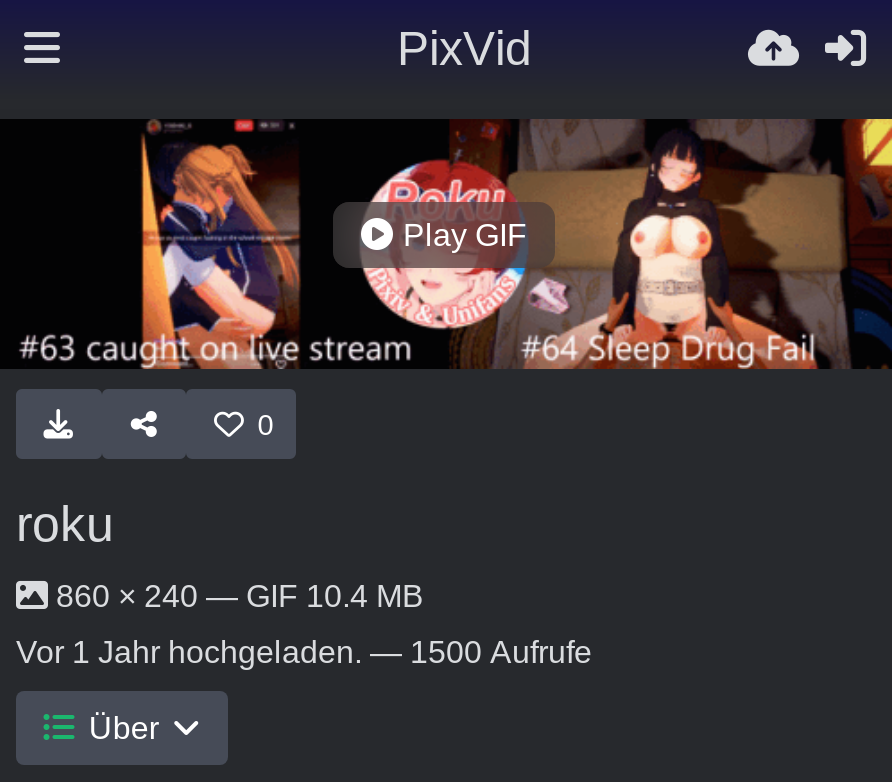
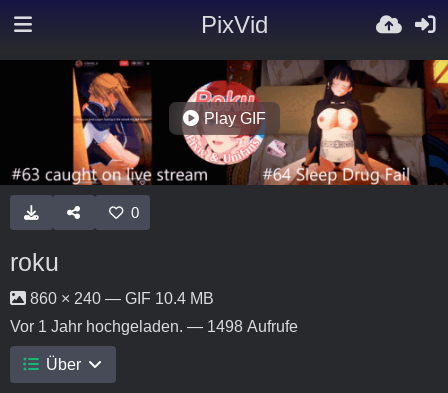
[16,636,592,670] Vor 1 Jahr hochgeladen. — 1500 Aufrufe -> [10,318,298,335] Vor 1 Jahr hochgeladen. — 1498 Aufrufe

